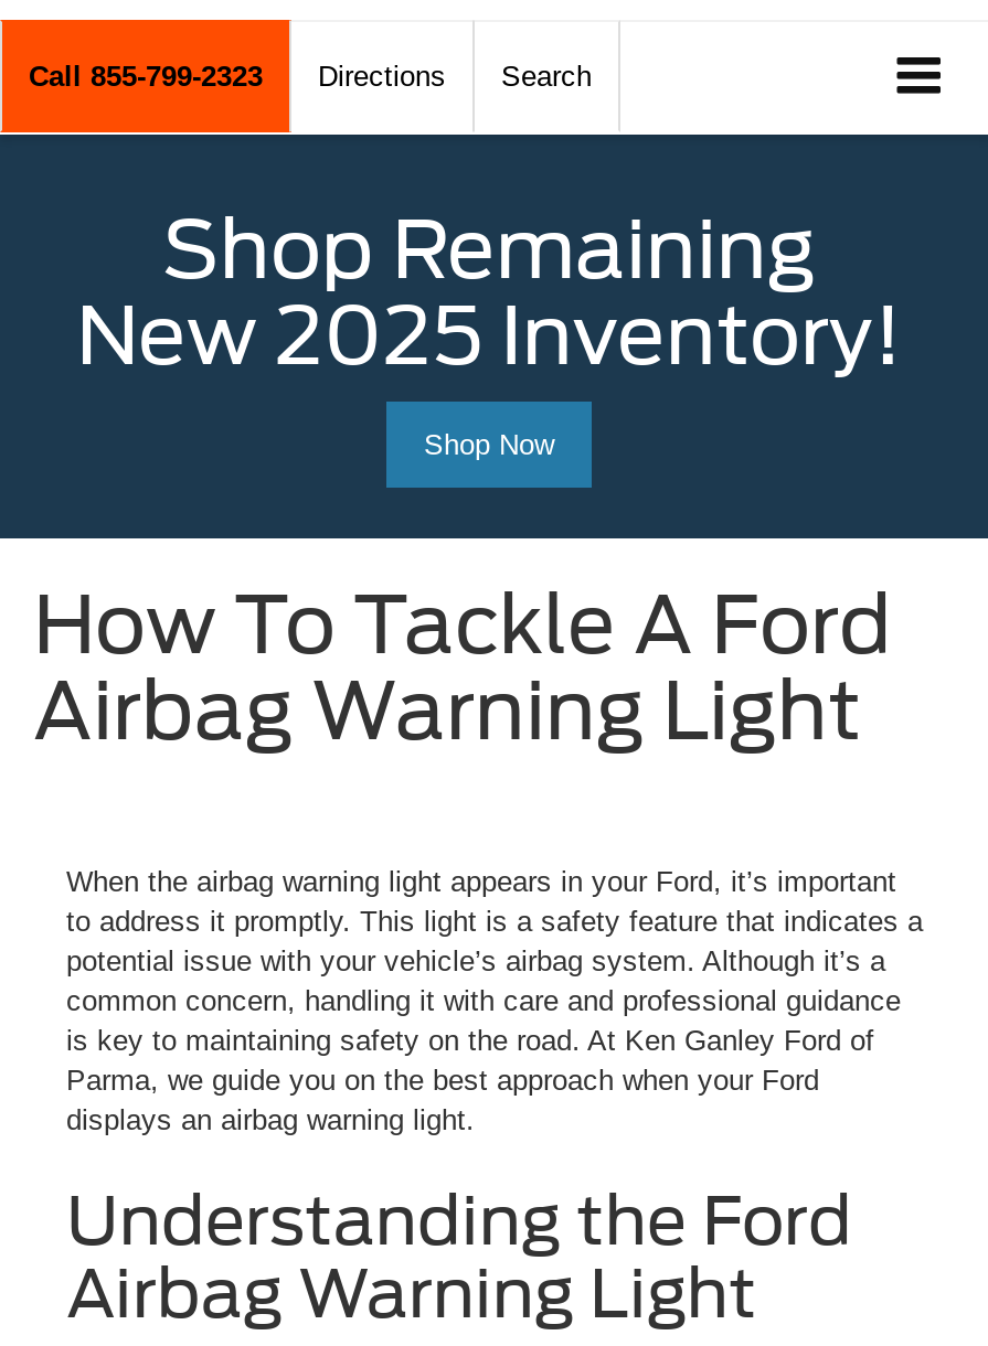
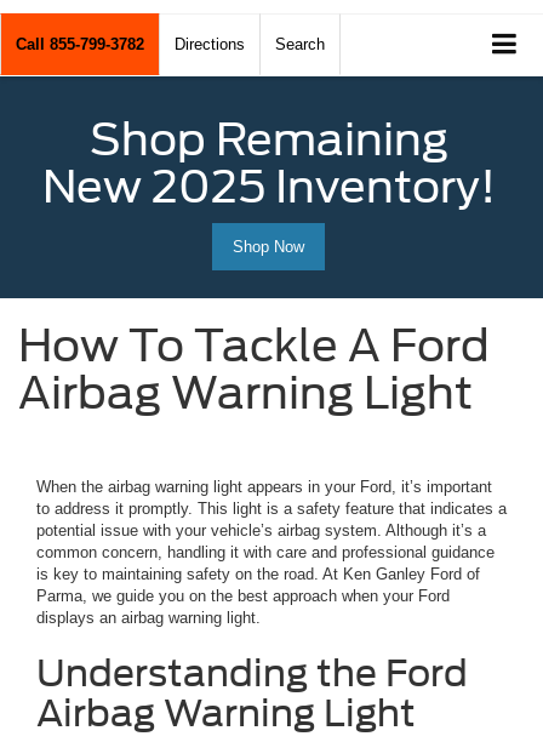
[29,60,592,93] Call 855-799-2323 Directions Search -> [16,35,325,53] Call 855-799-3782 Directions Search

